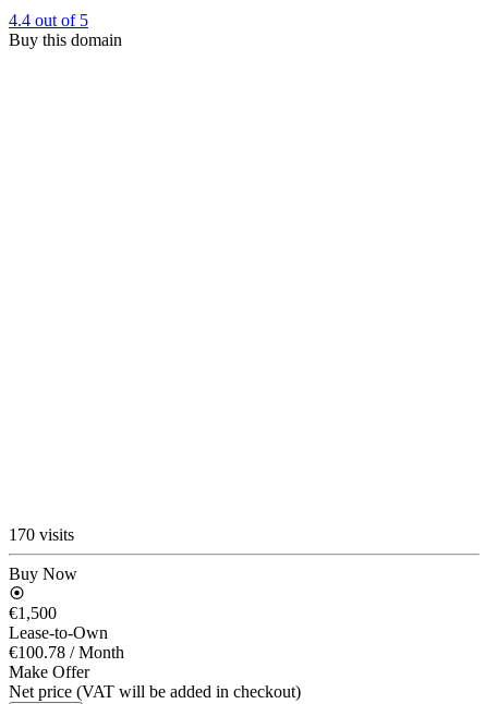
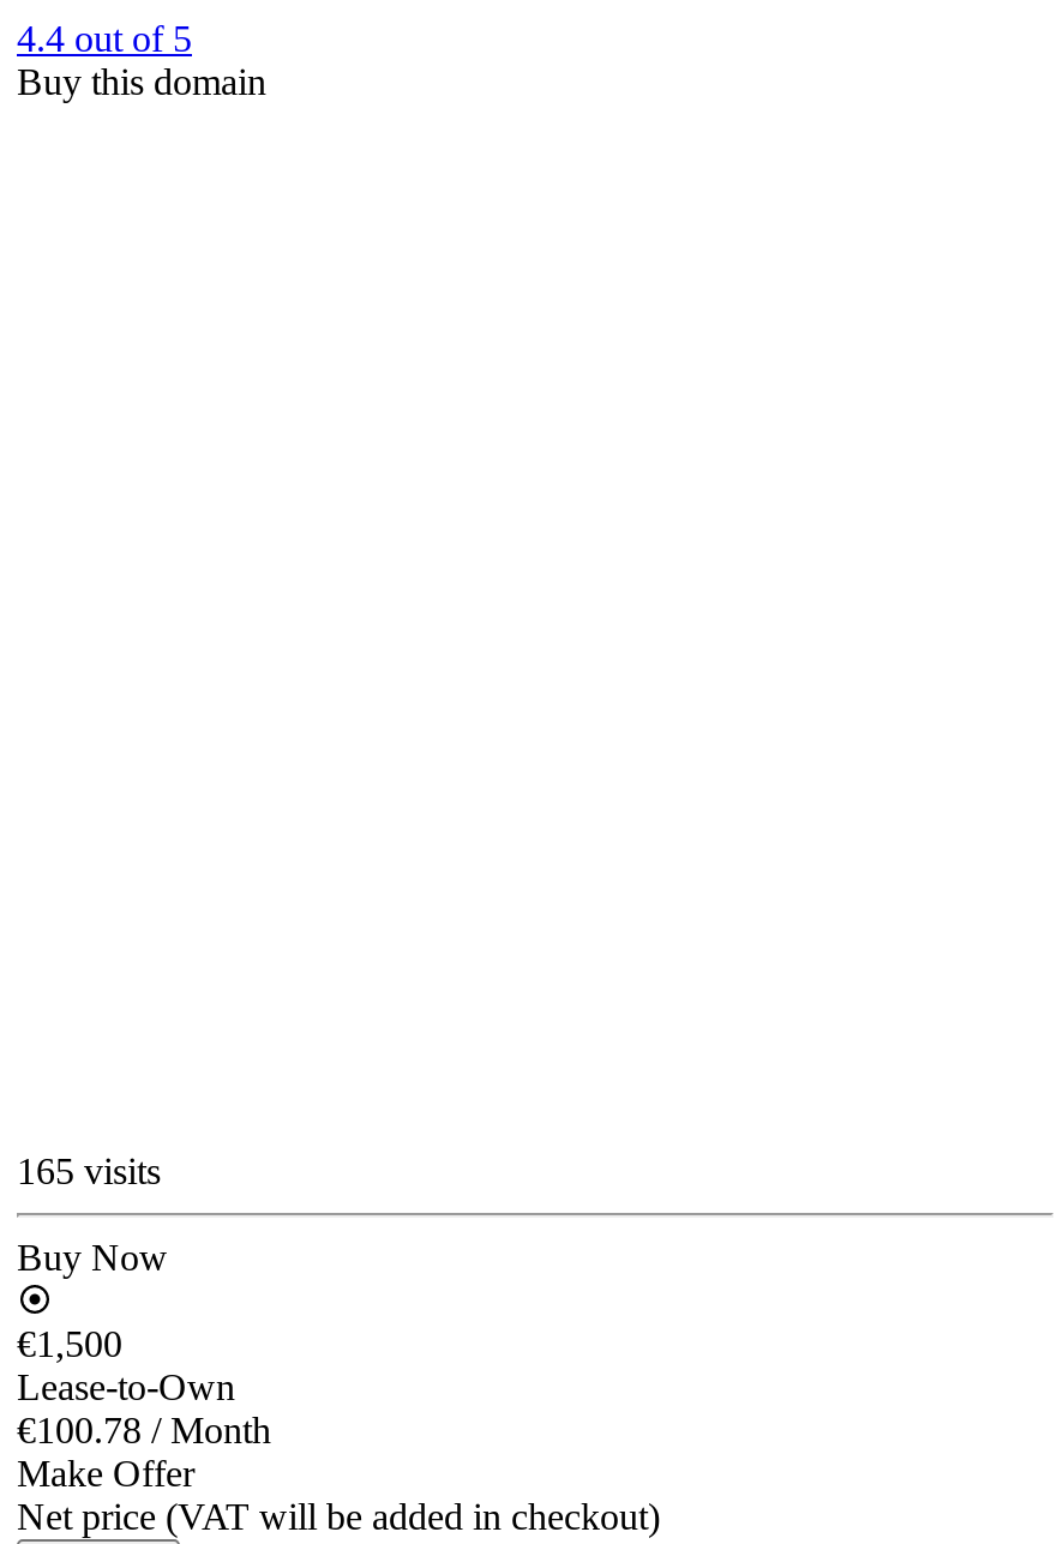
[9,525,74,543] 170 visits -> [17,1150,161,1190] 165 visits

